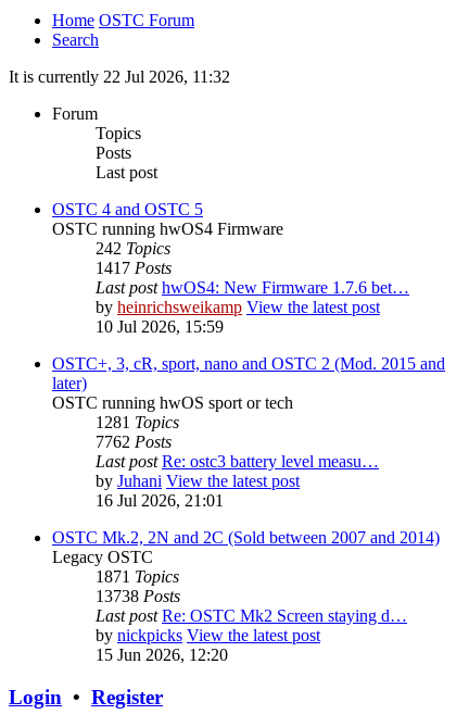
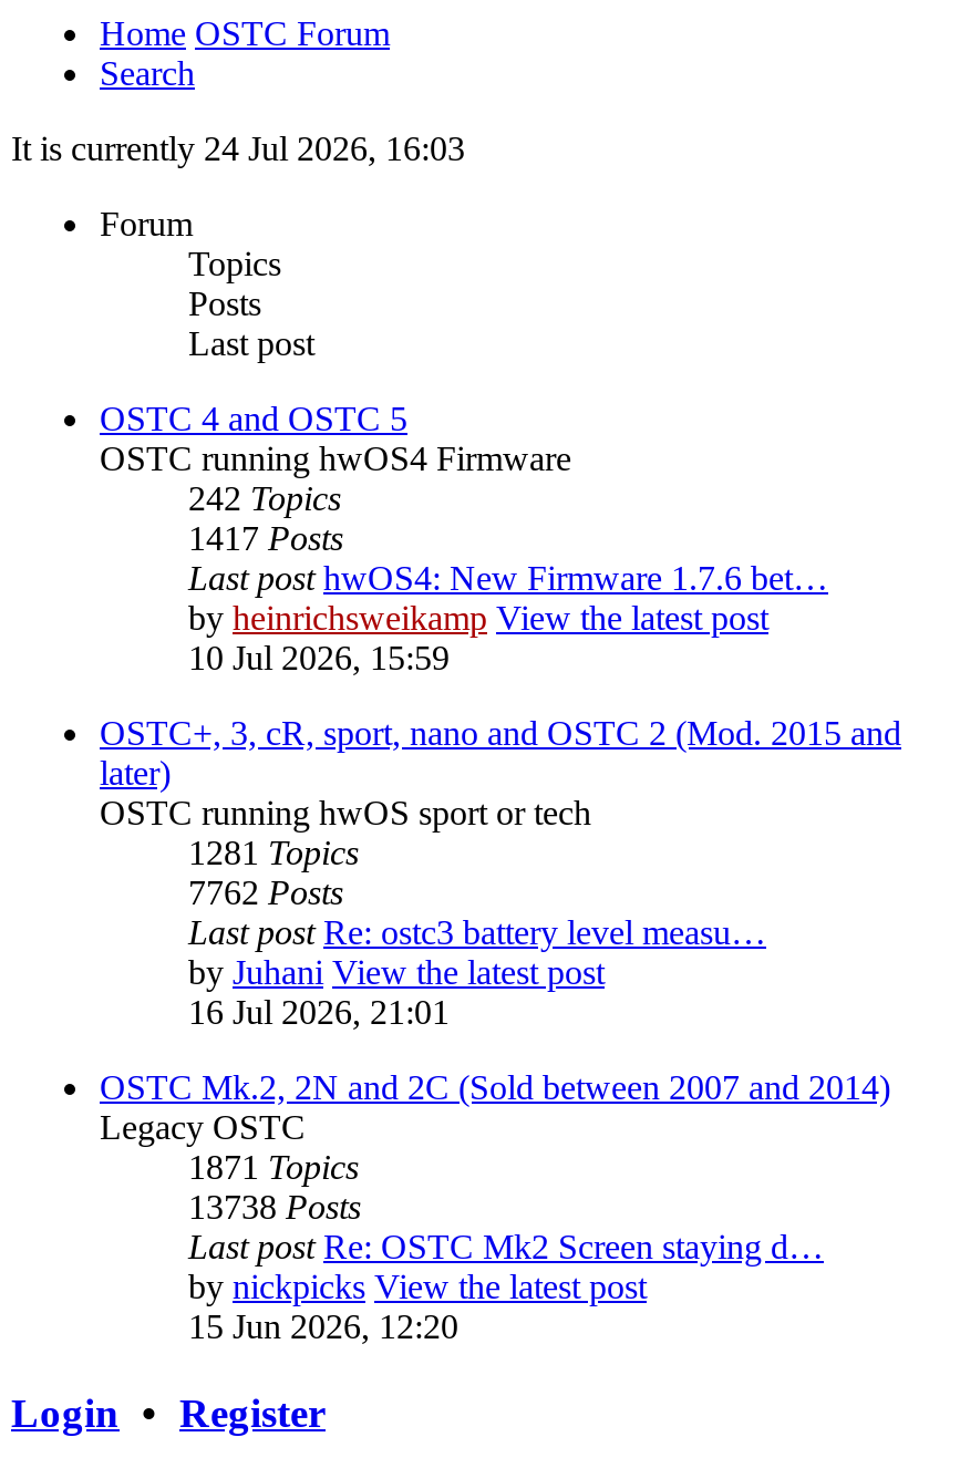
[9,68,230,86] It is currently 22 Jul 2026, 11:32 -> [11,131,465,168] It is currently 24 Jul 2026, 16:03

